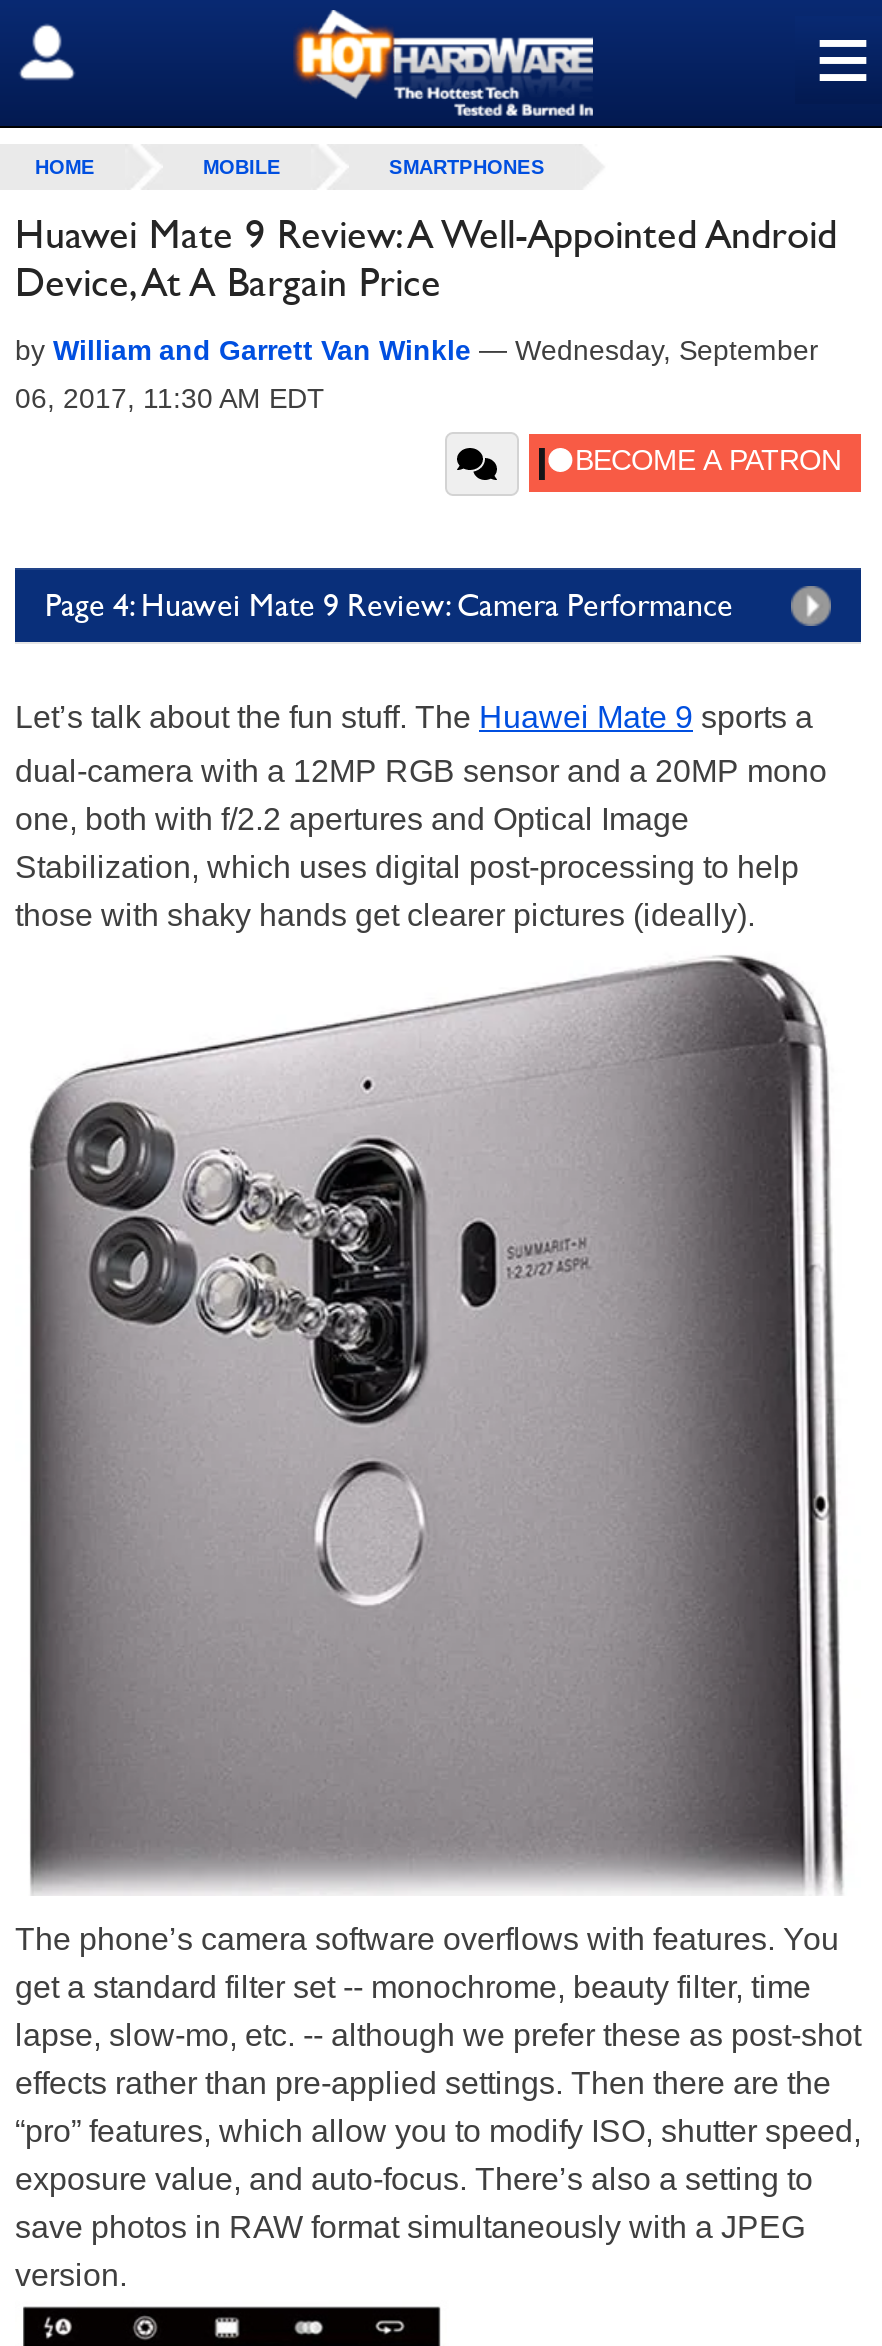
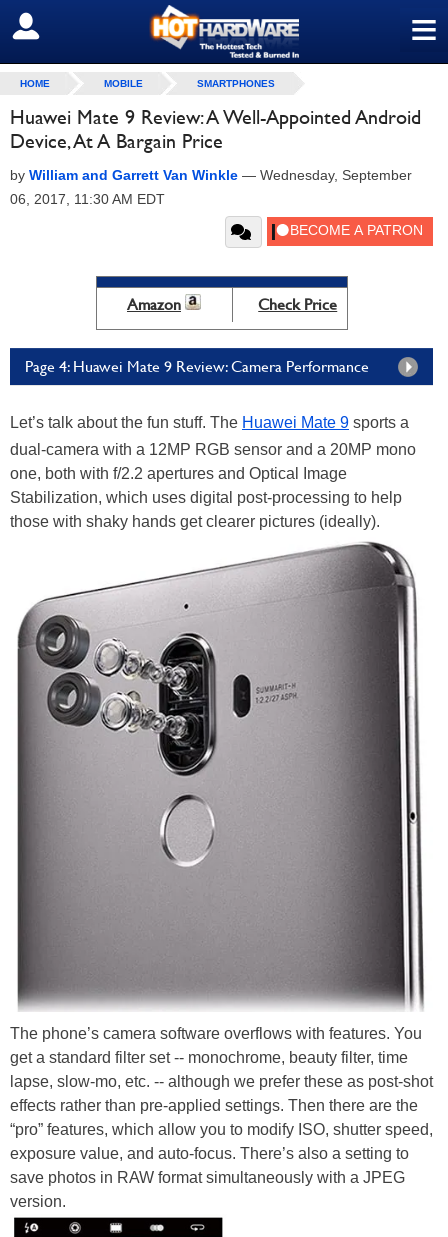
none -> [127,295,337,314] Amazon | Check Price

